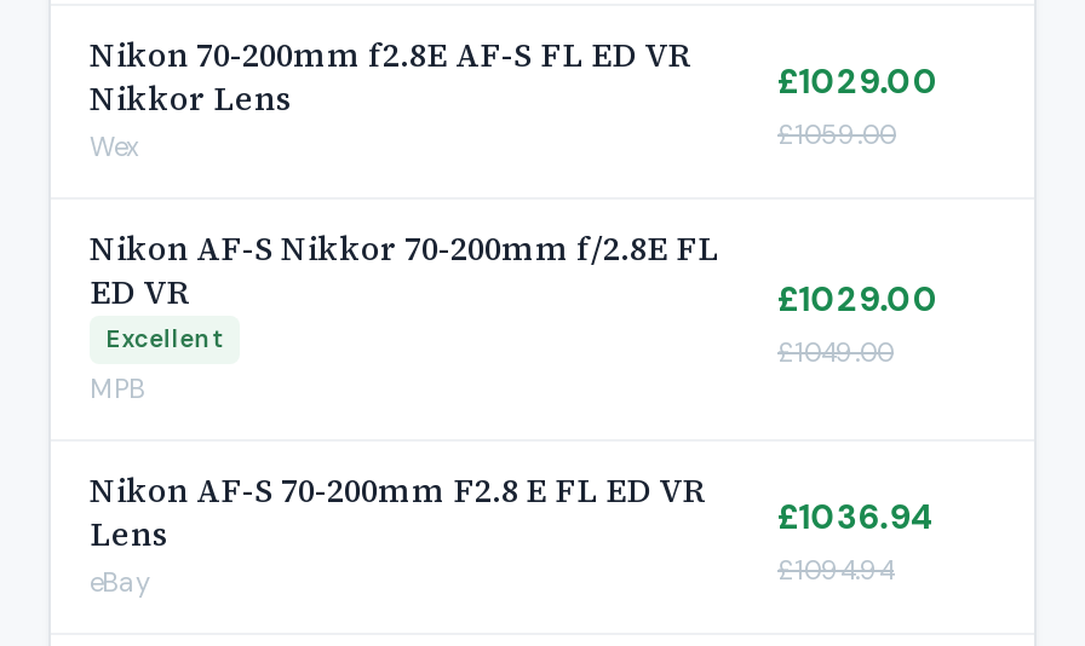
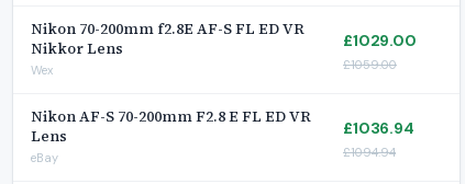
[90,226,719,405] Nikon AF-S Nikkor 70-200mm f/2.8E FL | ED VR | Excellent | MPB -> none
[777,276,939,368] £1029.00 | £1049.00 -> none

